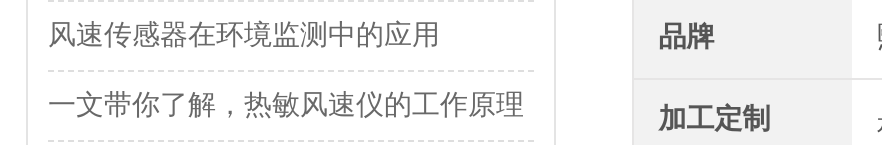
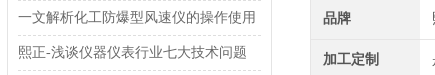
[48,20,440,50] 风速传感器在环境监测中的应用 -> [18,10,256,25] 一文解析化工防爆型风速仪的操作使用
[48,90,524,120] 一文带你了解，热敏风速仪的工作原理 -> [18,45,247,60] 熙正-浅谈仪器仪表行业七大技术问题

